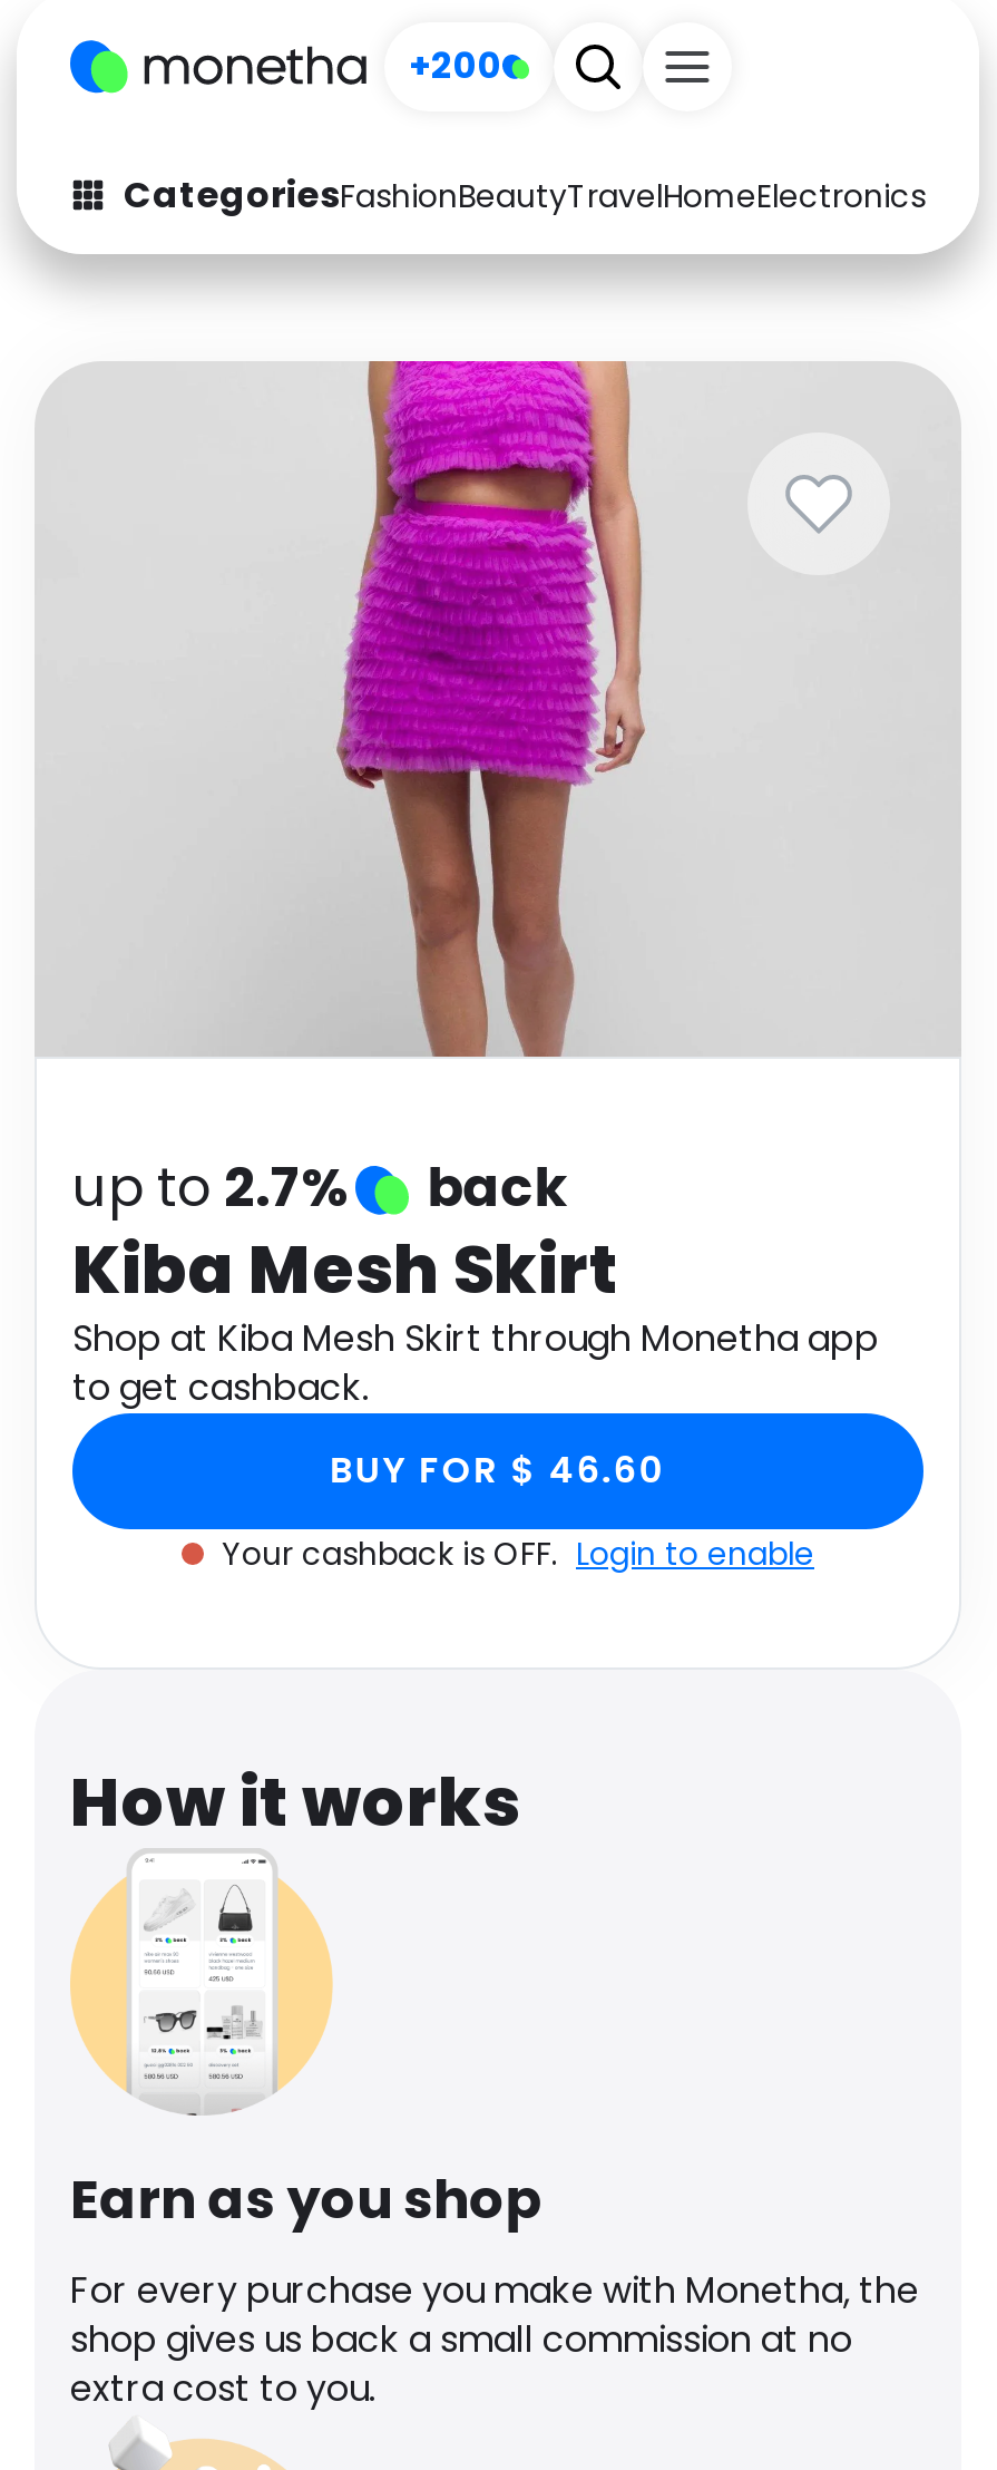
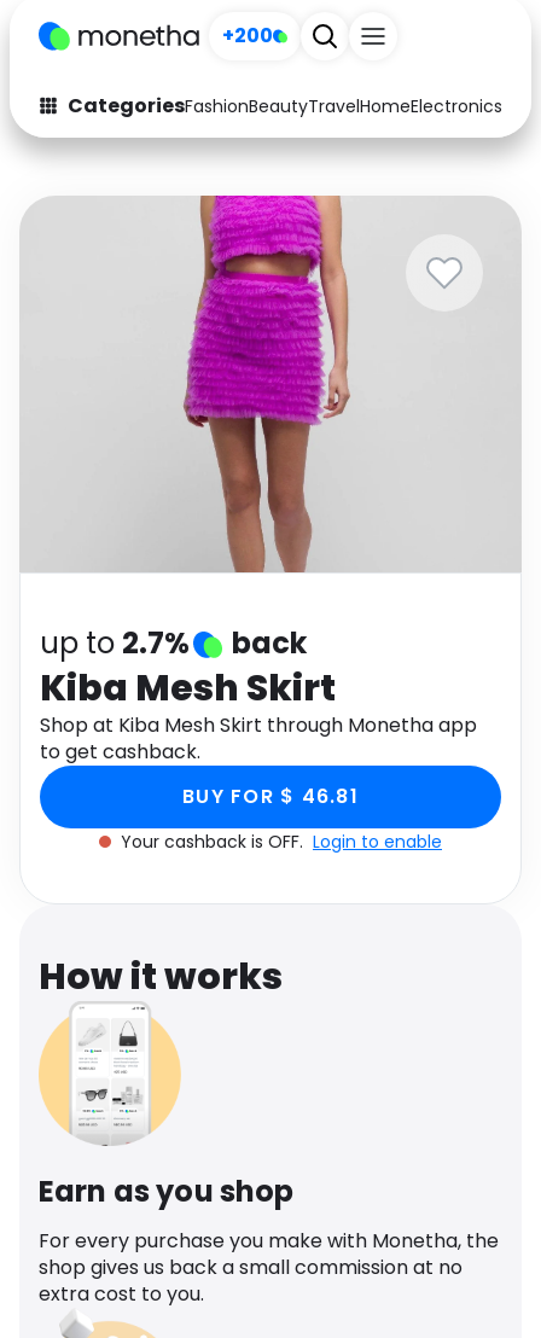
[330,1445,666,1496] BUY FOR $ 46.60 -> [182,783,359,810] BUY FOR $ 46.81

